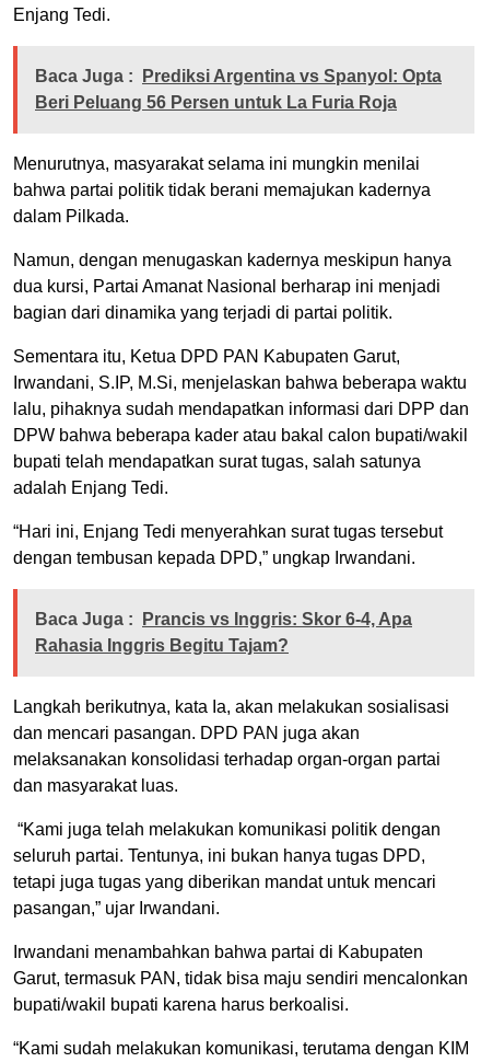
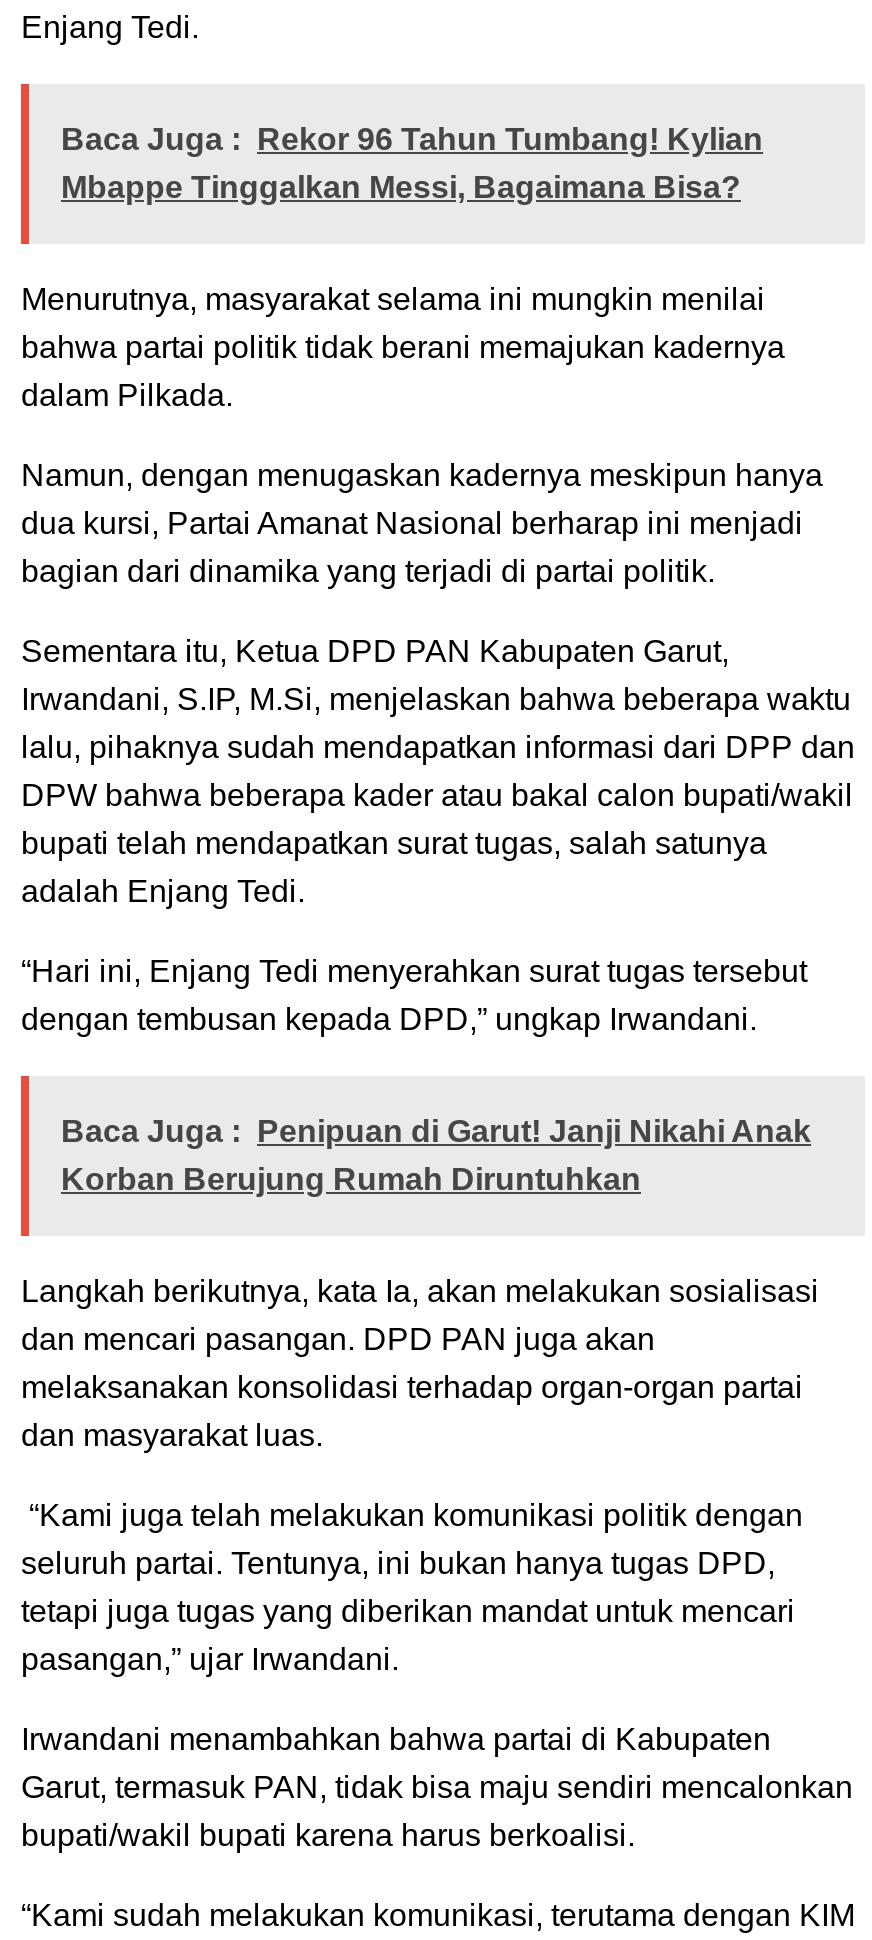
[35,67,442,112] Baca Juga : Prediksi Argentina vs Spanyol: Opta | Beri Peluang 56 Persen untuk La Furia Roja -> [61,122,763,204] Baca Juga : Rekor 96 Tahun Tumbang! Kylian | Mbappe Tinggalkan Messi, Bagaimana Bisa?
[35,610,412,655] Baca Juga : Prancis vs Inggris: Skor 6-4, Apa | Rahasia Inggris Begitu Tajam? -> [61,1114,811,1196] Baca Juga : Penipuan di Garut! Janji Nikahi Anak | Korban Berujung Rumah Diruntuhkan

